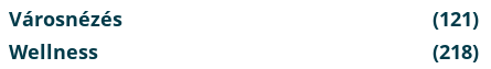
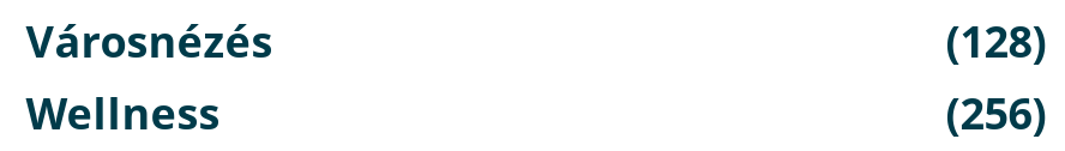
[432,5,479,31] (121) -> [946,11,1047,69] (128)
[432,38,479,64] (218) -> [946,83,1047,140] (256)

